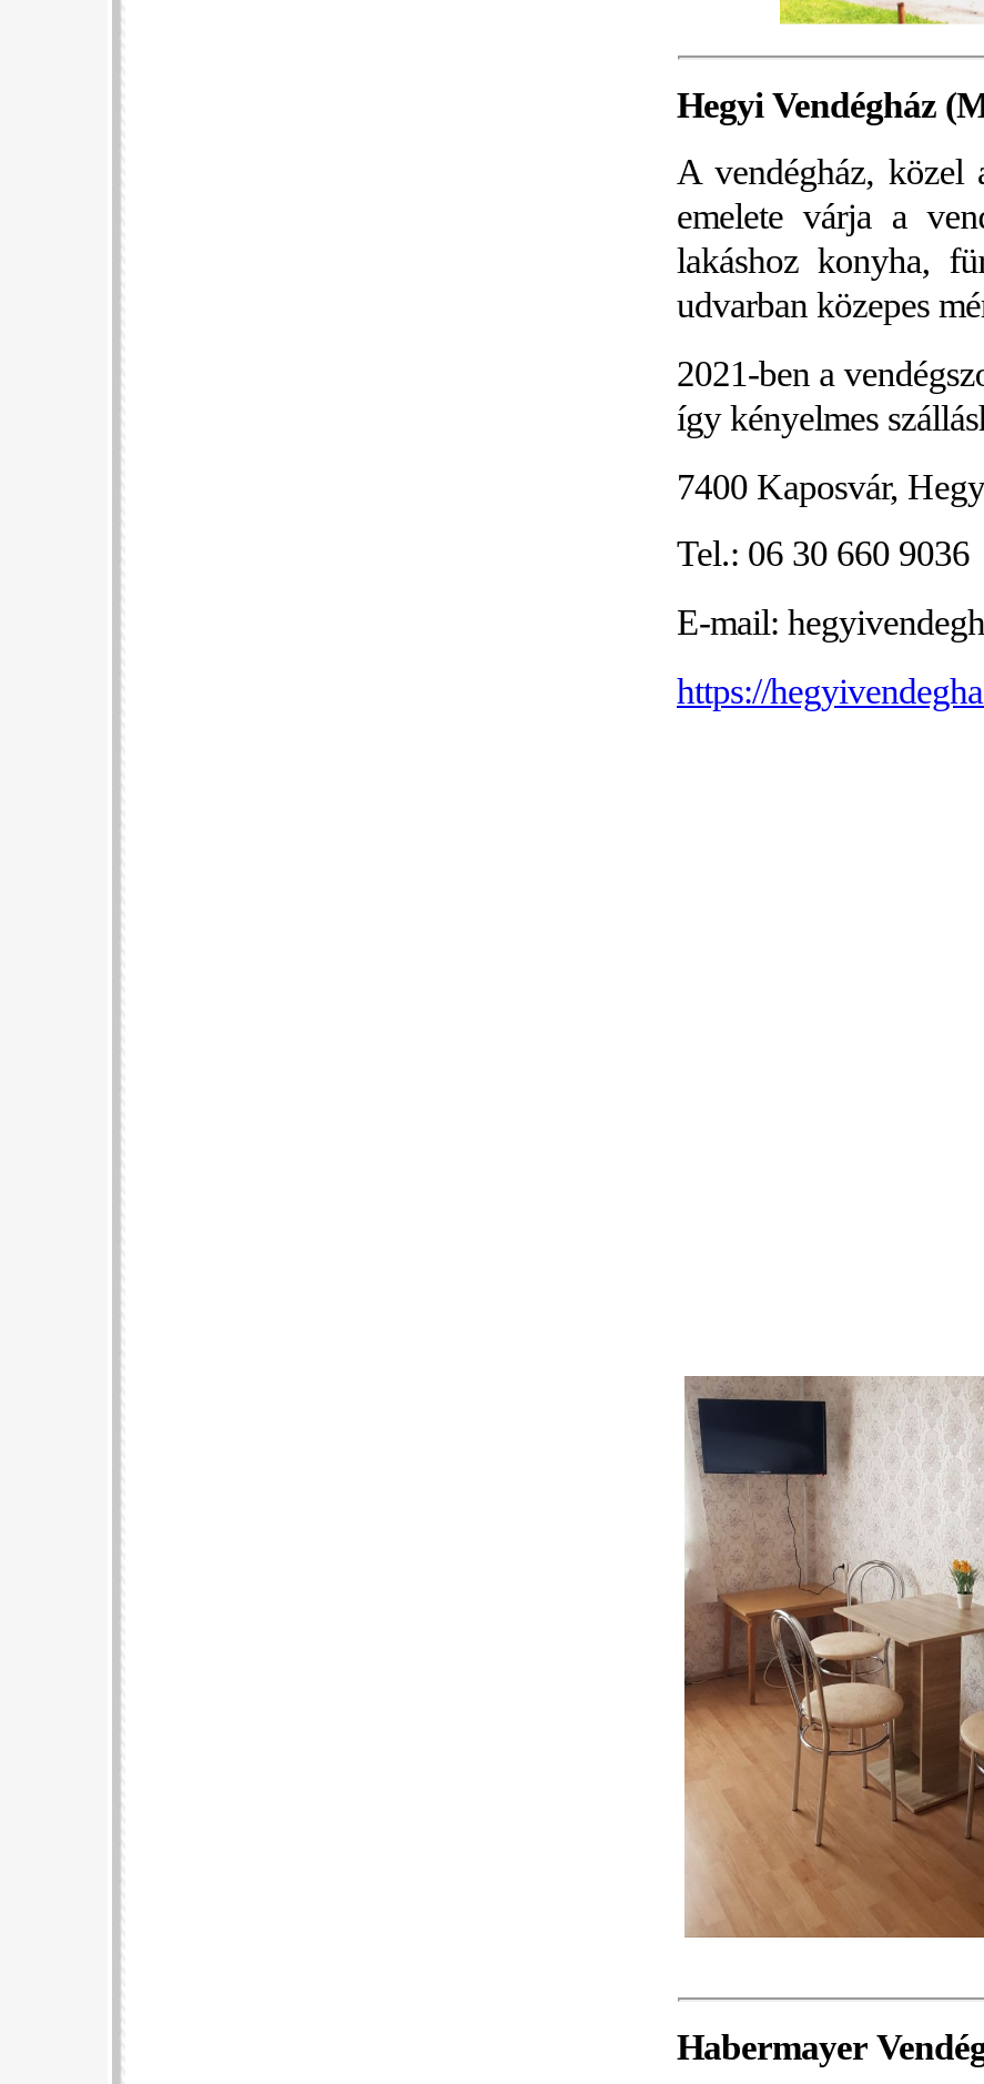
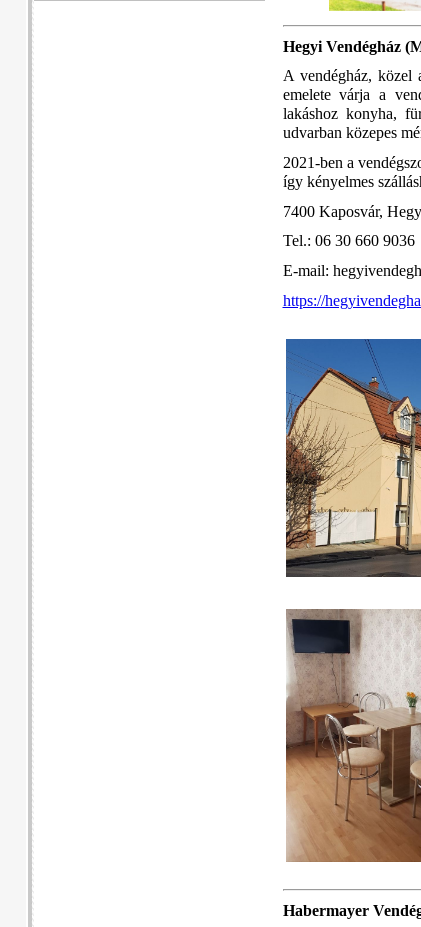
none -> [285,338,418,578] [image]

